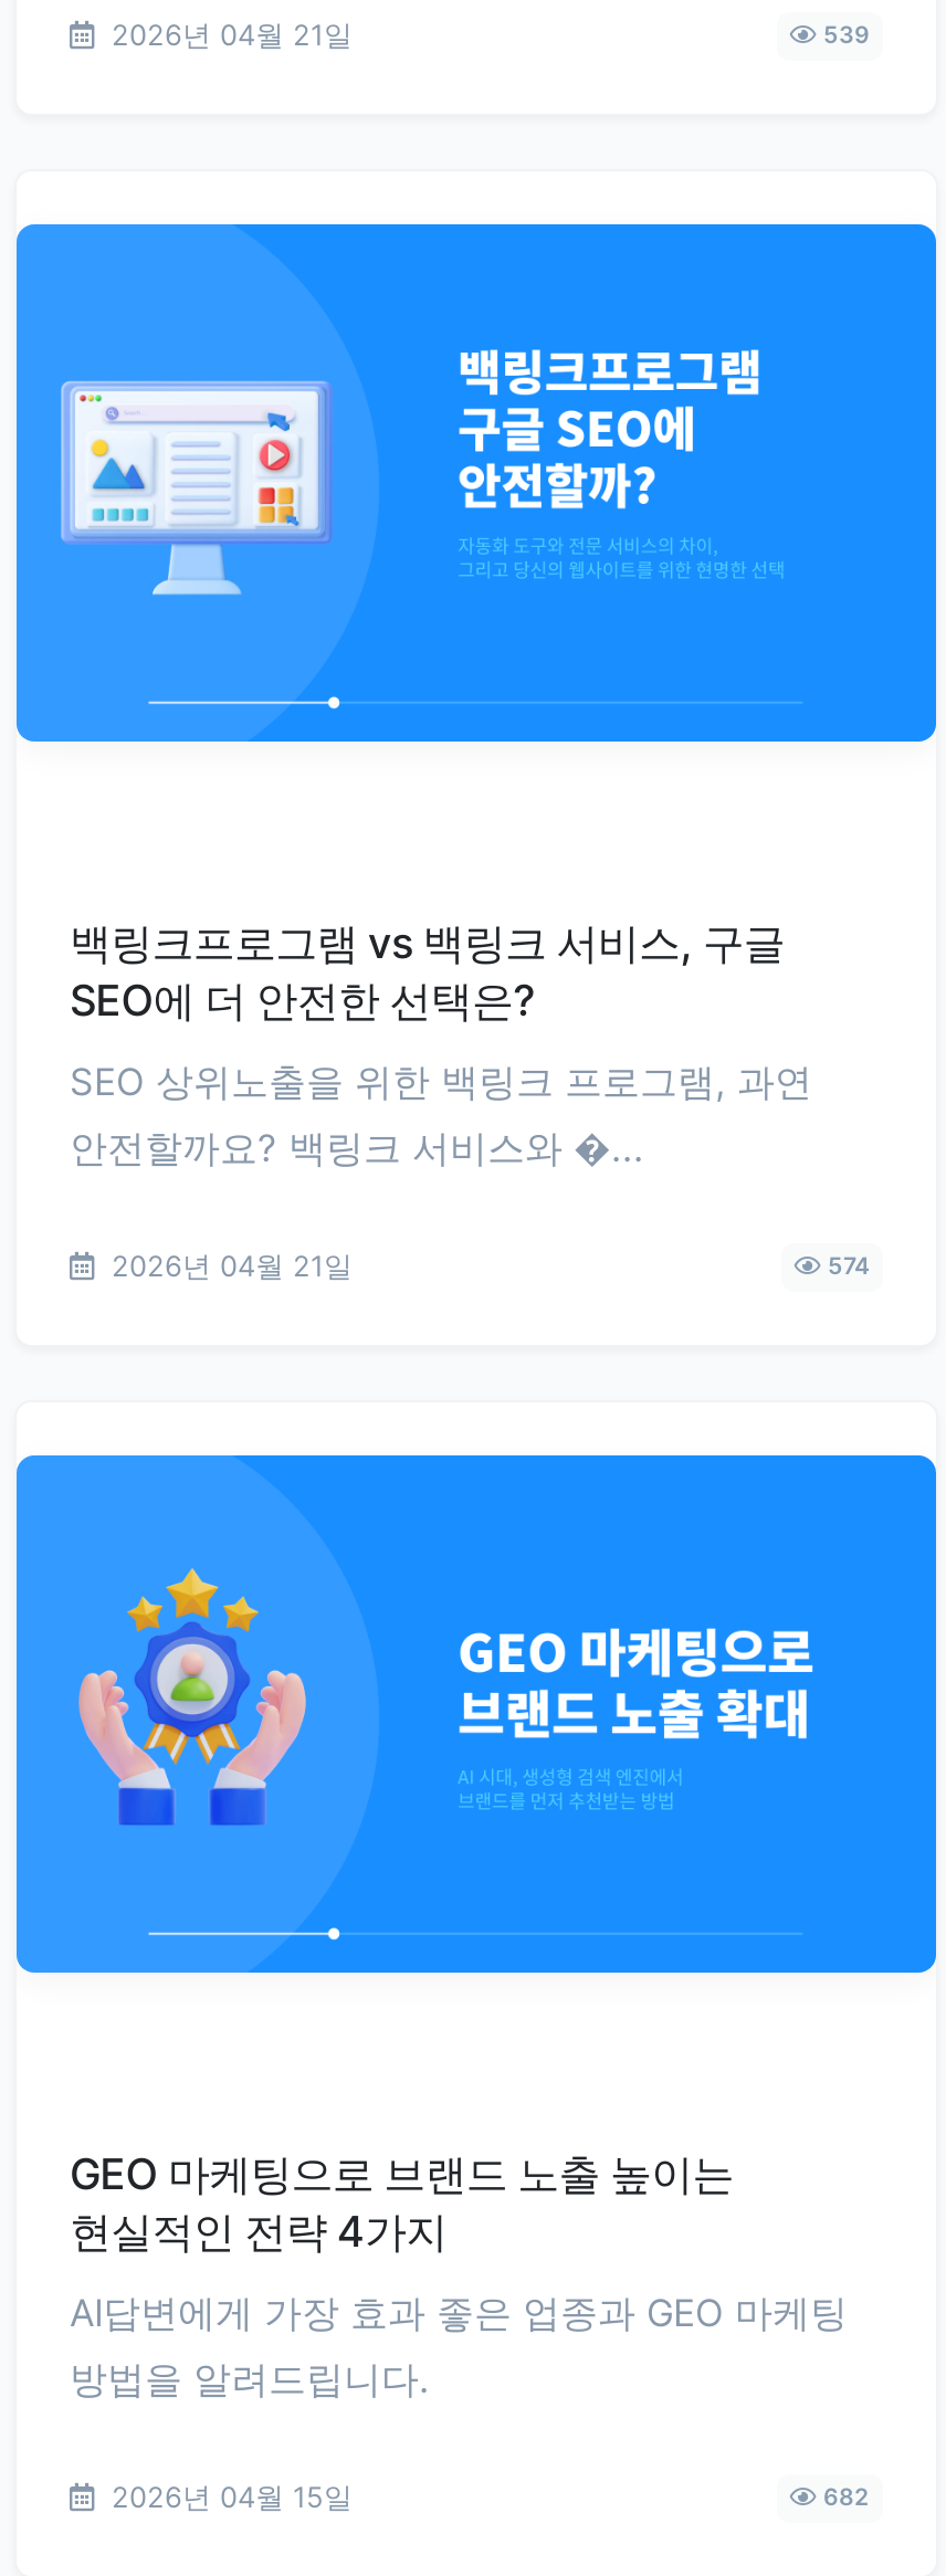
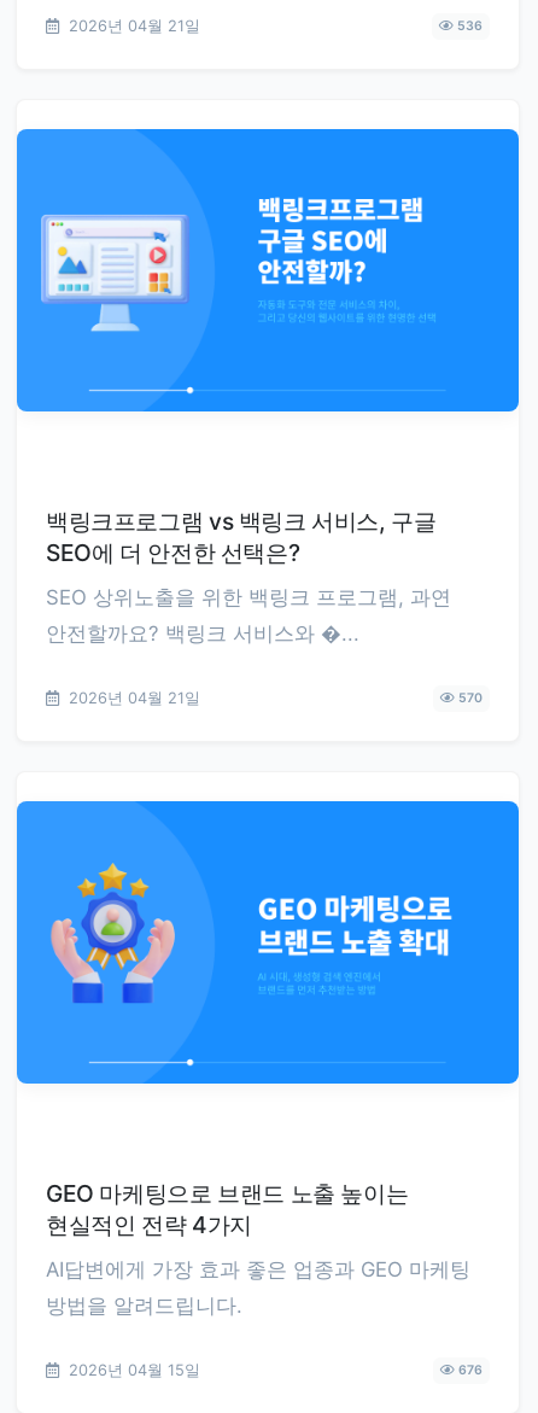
[817,22,870,51] 539 -> [454,19,483,34] 536
[821,1253,870,1282] 574 -> [455,691,483,706] 570
[817,2484,870,2513] 682 -> [455,1363,483,1378] 676

